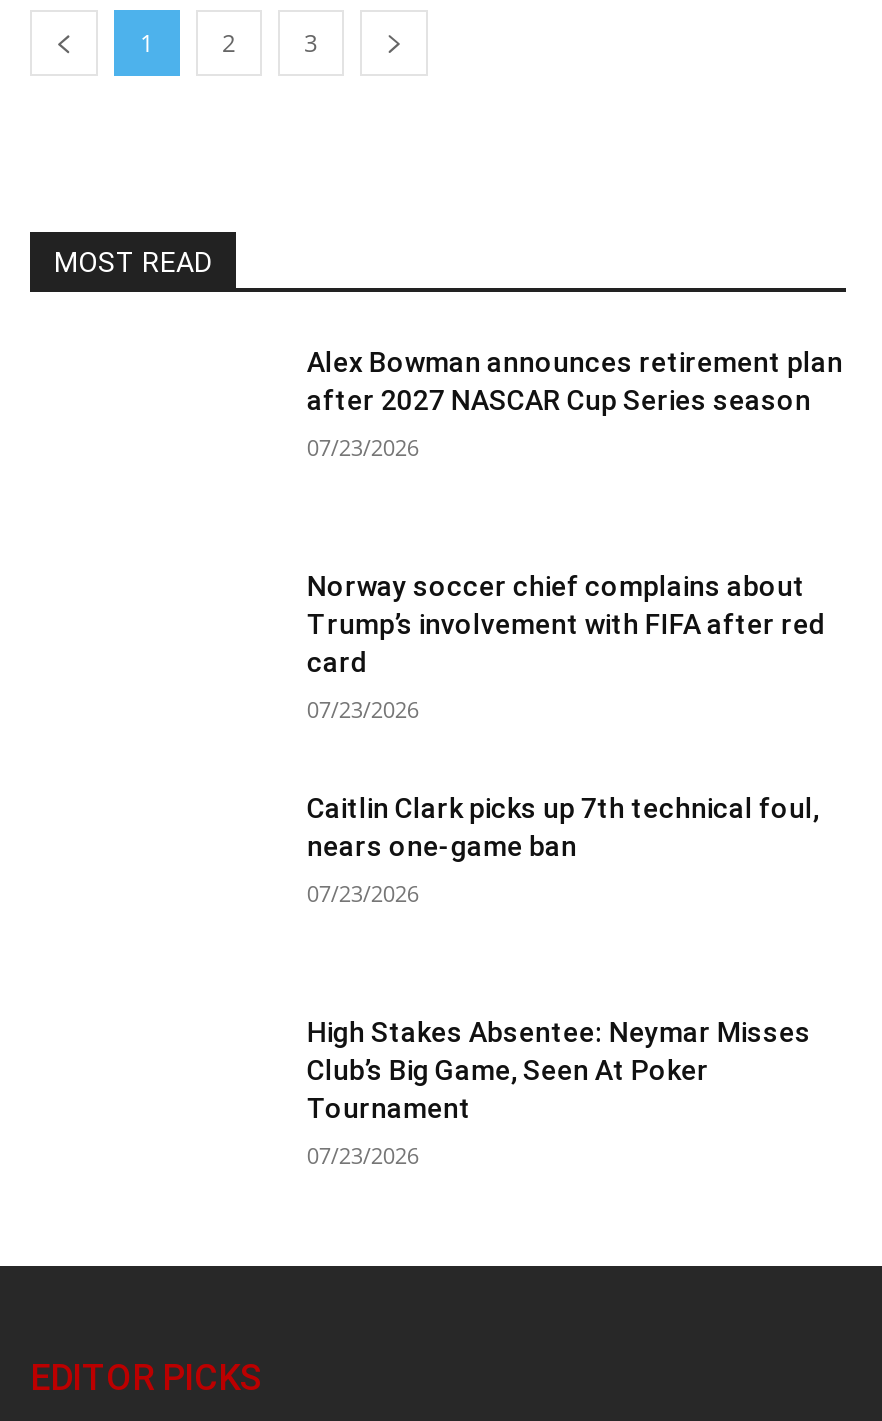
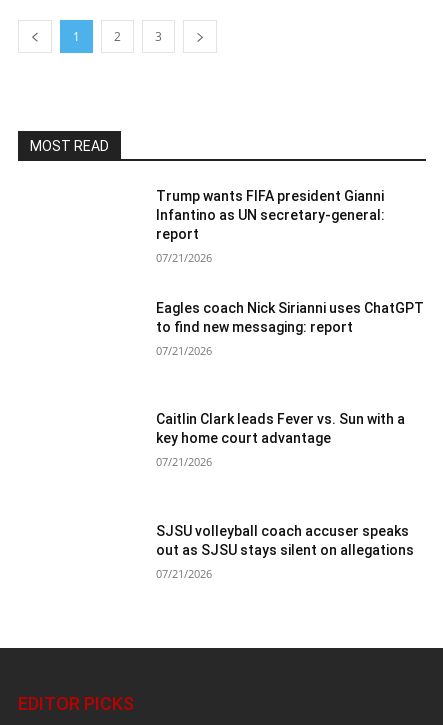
[307,346,843,416] Alex Bowman announces retirement plan | after 2027 NASCAR Cup Series season -> [156,188,385,242] Trump wants FIFA president Gianni | Infantino as UN secretary-general: | report
[307,432,419,462] 07/23/2026 -> [156,250,212,265] 07/21/2026
[307,569,827,677] Norway soccer chief complains about | Trump’s involvement with FIFA after red | card -> [156,300,424,335] Eagles coach Nick Sirianni uses ChatGPT | to find new messaging: report
[307,693,419,723] 07/23/2026 -> [156,343,212,358] 07/21/2026
[307,793,819,863] Caitlin Clark picks up 7th technical foul, | nears one-game ban -> [156,411,405,446] Caitlin Clark leads Fever vs. Sun with a | key home court advantage
[307,879,419,909] 07/23/2026 -> [156,454,212,469] 07/21/2026
[307,1016,811,1124] High Stakes Absentee: Neymar Misses | Club’s Big Game, Seen At Poker | Tournament -> [156,523,414,558] SJSU volleyball coach accuser speaks | out as SJSU stays silent on allegations
[307,1140,419,1170] 07/23/2026 -> [156,566,212,581] 07/21/2026

